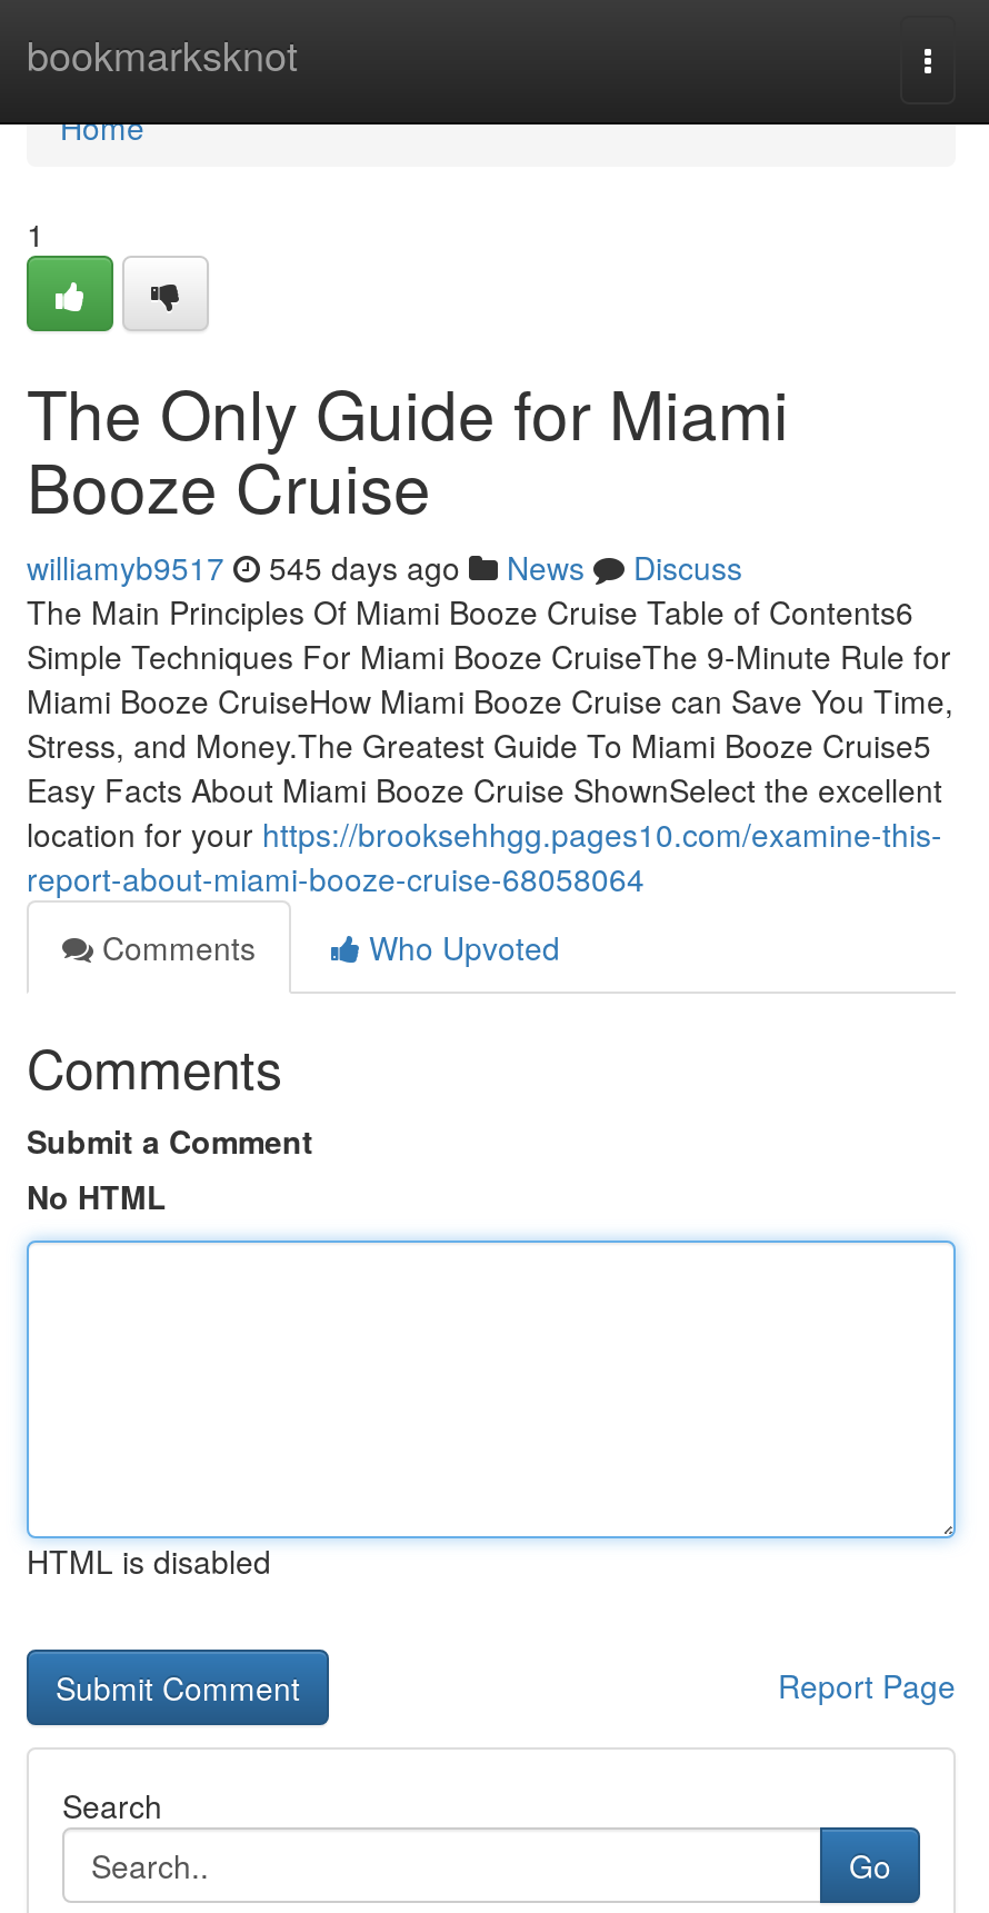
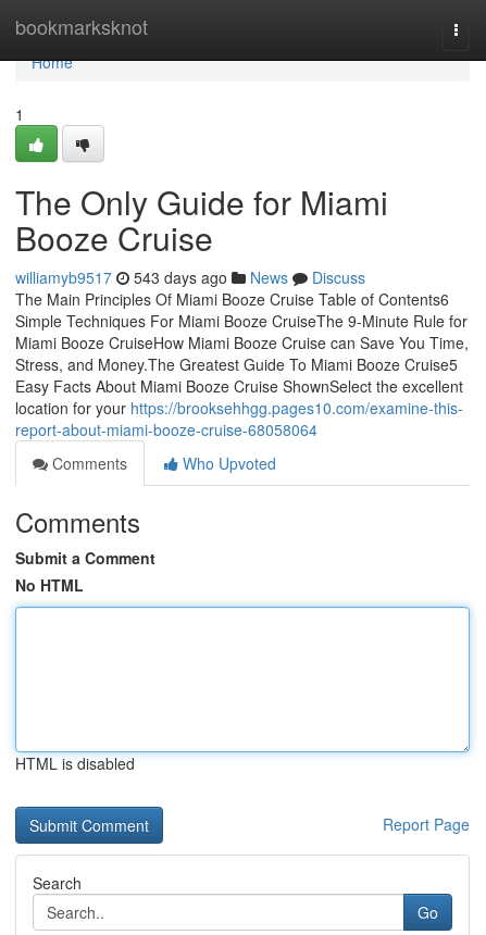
[27,545,742,589] williamyb9517 545 days ago News Discuss -> [15,266,365,288] williamyb9517 543 days ago News Discuss

